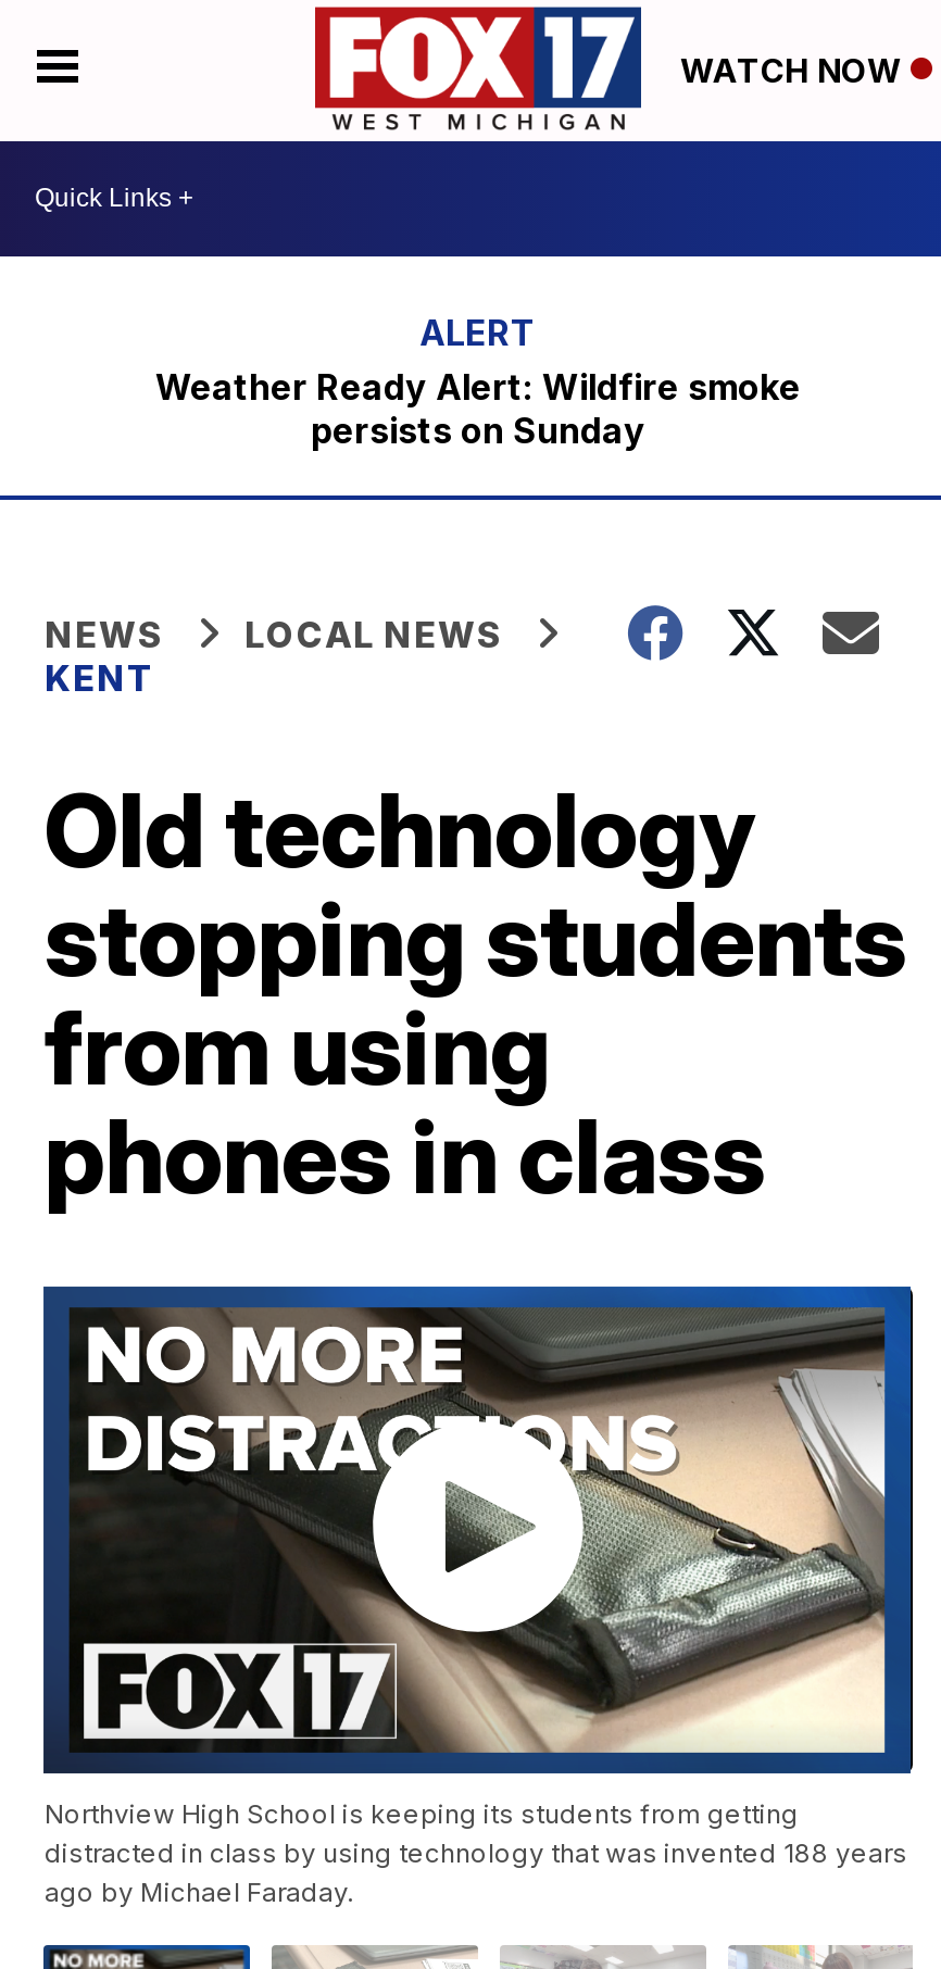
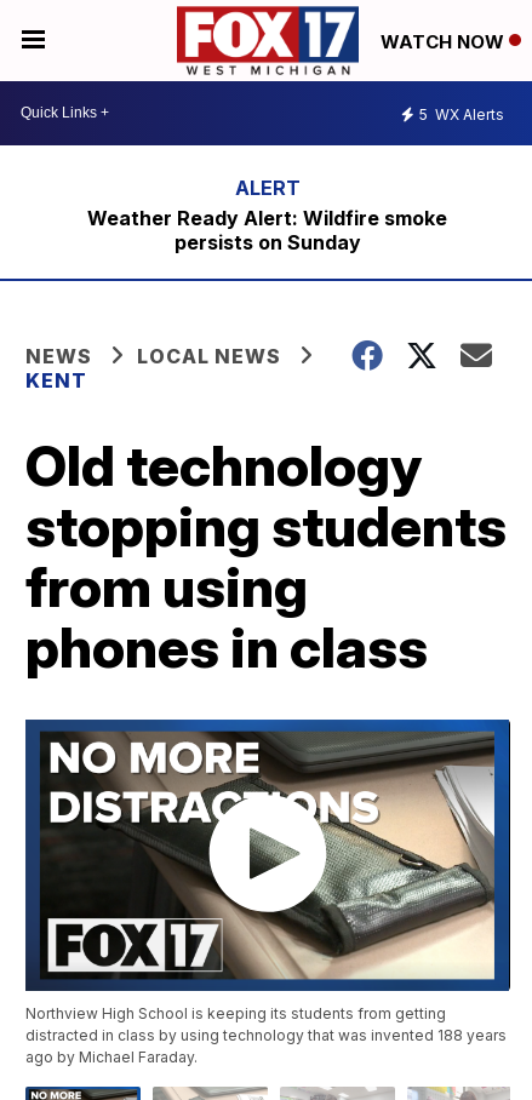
none -> [419,106,504,124] 5 WX Alerts

